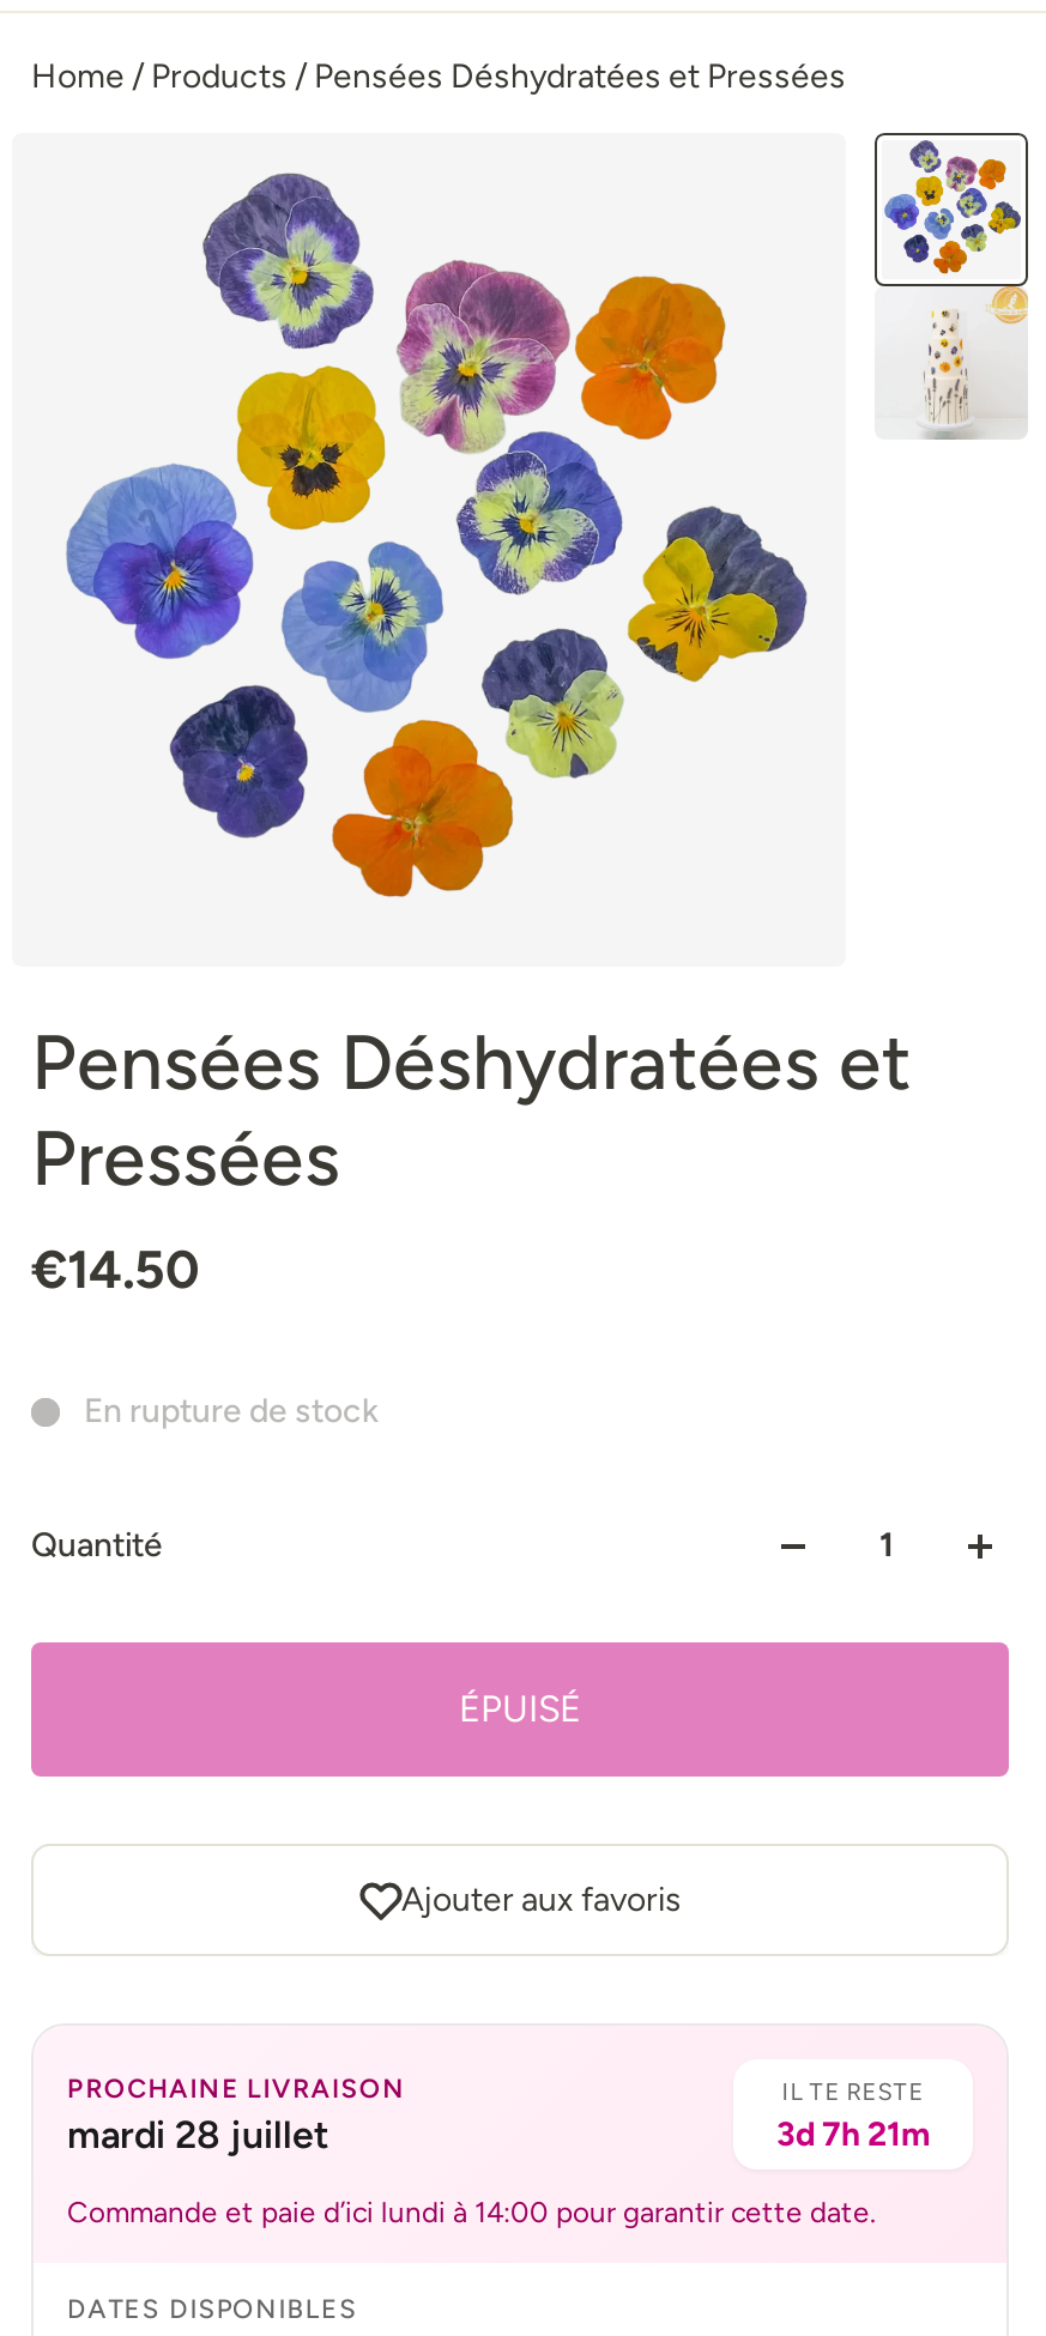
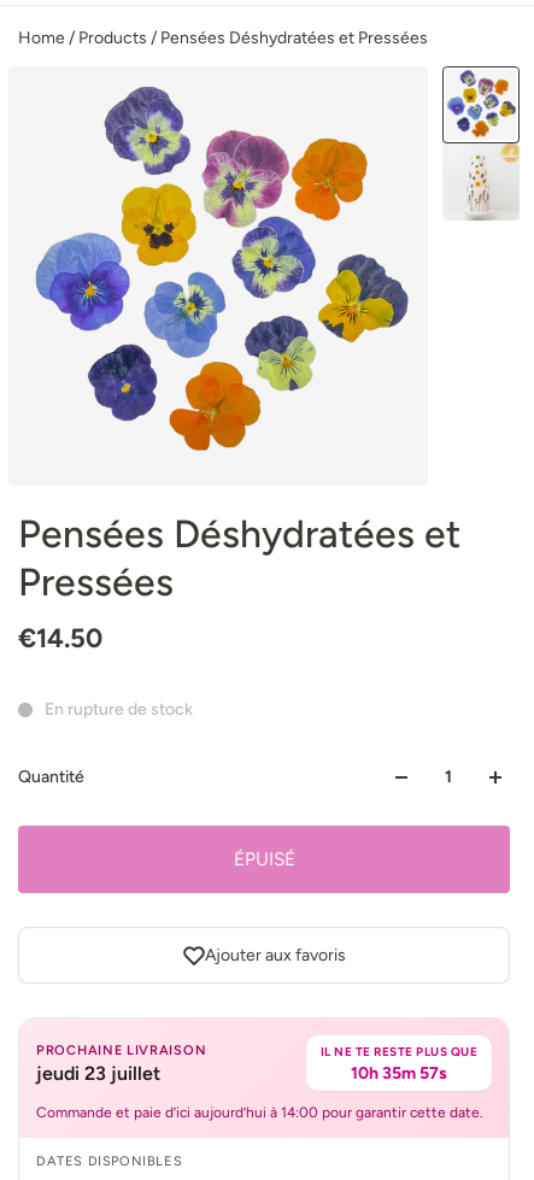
[776,2076,930,2155] IL TE RESTE | 3d 7h 21m -> [320,1044,477,1084] IL NE TE RESTE PLUS QUE | 10h 35m 57s
[67,2111,328,2156] mardi 28 juillet -> [36,1061,160,1084] jeudi 23 juillet
[67,2196,877,2229] Commande et paie d’ici lundi à 14:00 pour garantir cette date. -> [36,1104,483,1121] Commande et paie d’ici aujourd’hui à 14:00 pour garantir cette date.

